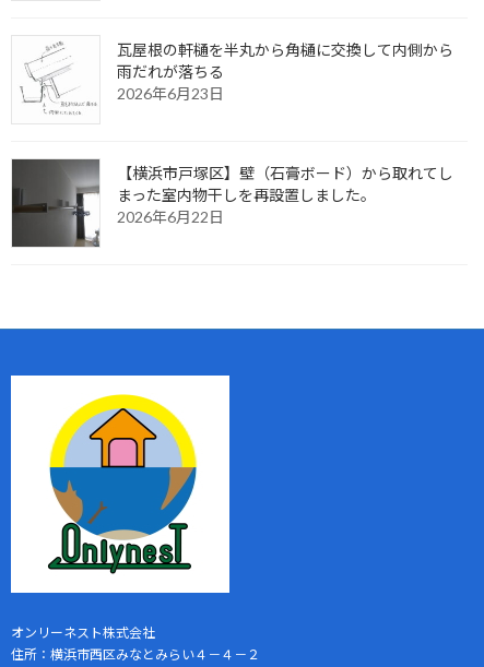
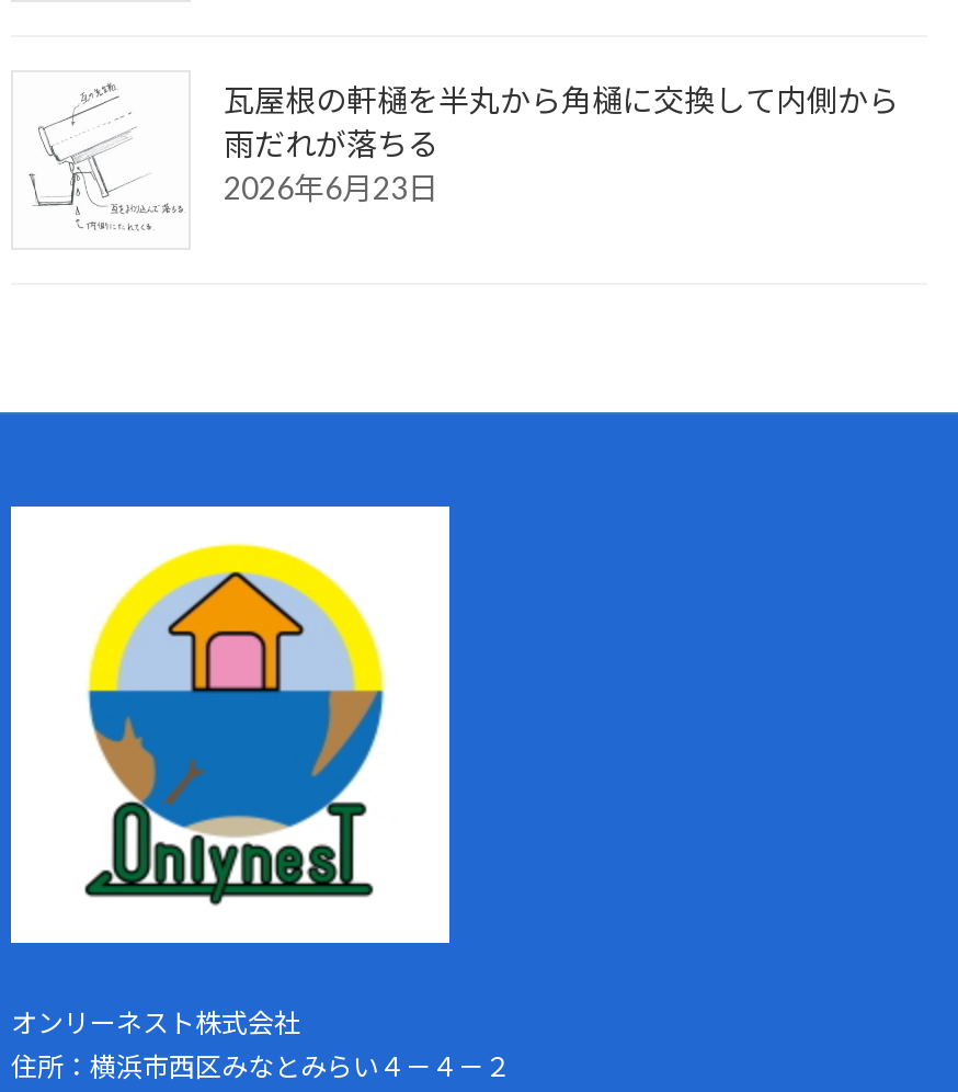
[11,158,453,248] [image] | 【横浜市戸塚区】壁（石膏ボード）から取れてし | まった室内物干しを再設置しました。 | 2026年6月22日 -> none

